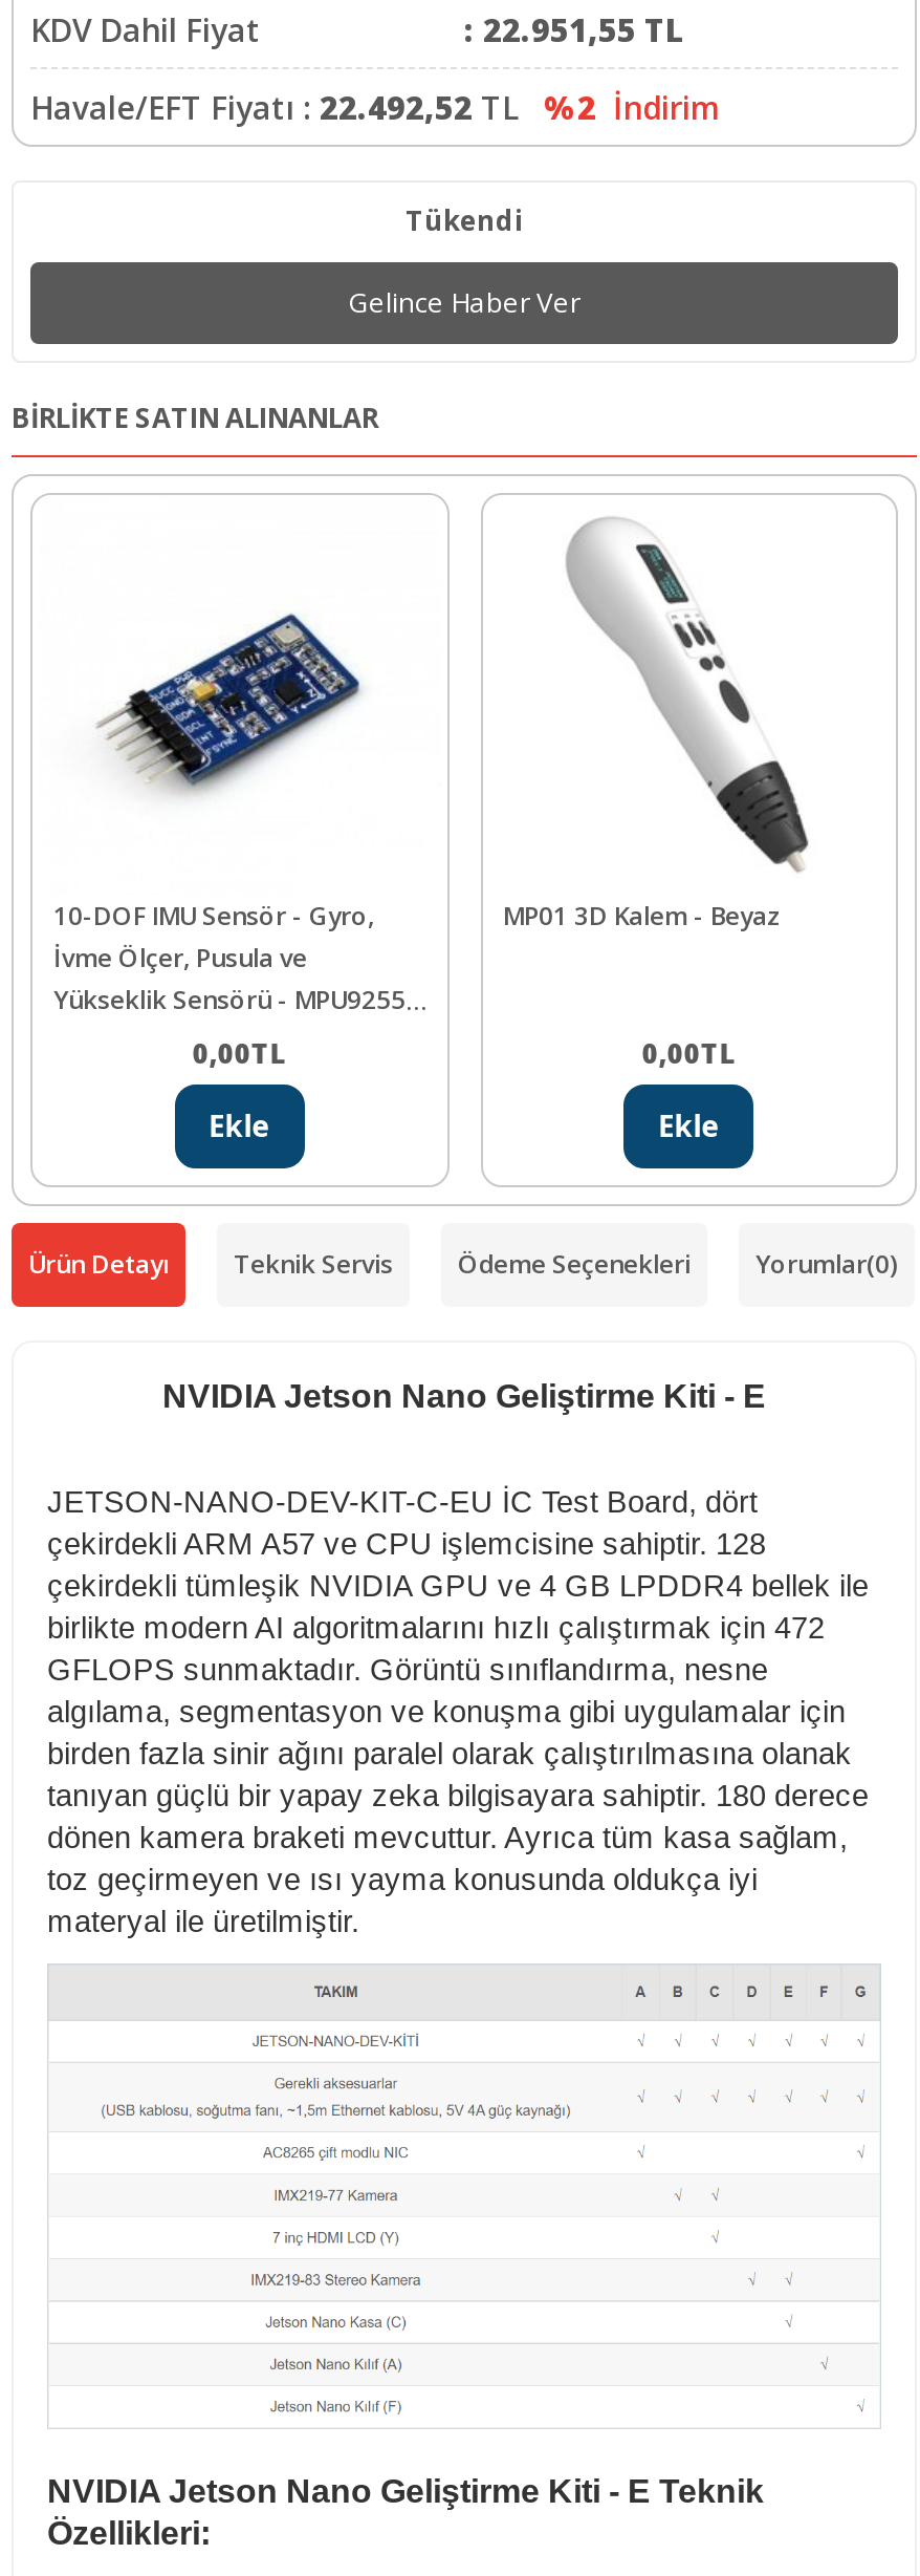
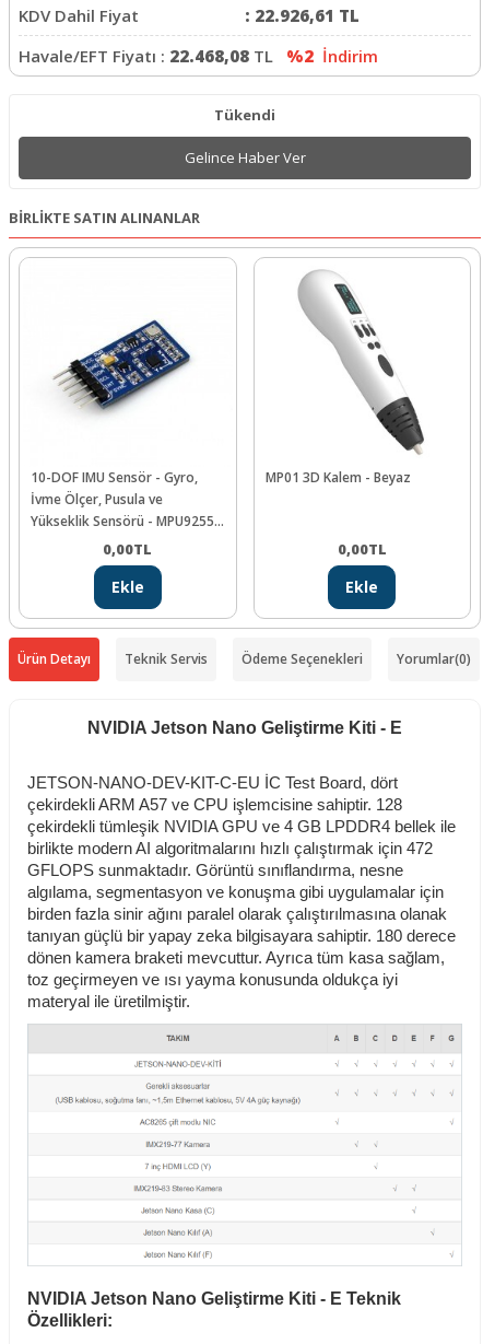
[464,7,684,49] : 22.951,55 TL -> [245,4,360,26] : 22.926,61 TL
[30,85,720,127] Havale/EFT Fiyatı : 22.492,52 TL %2 İndirim -> [19,44,378,66] Havale/EFT Fiyatı : 22.468,08 TL %2 İndirim

